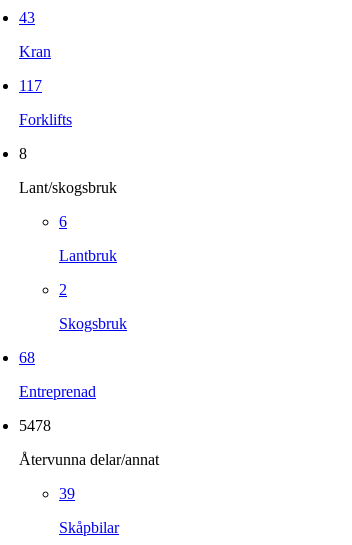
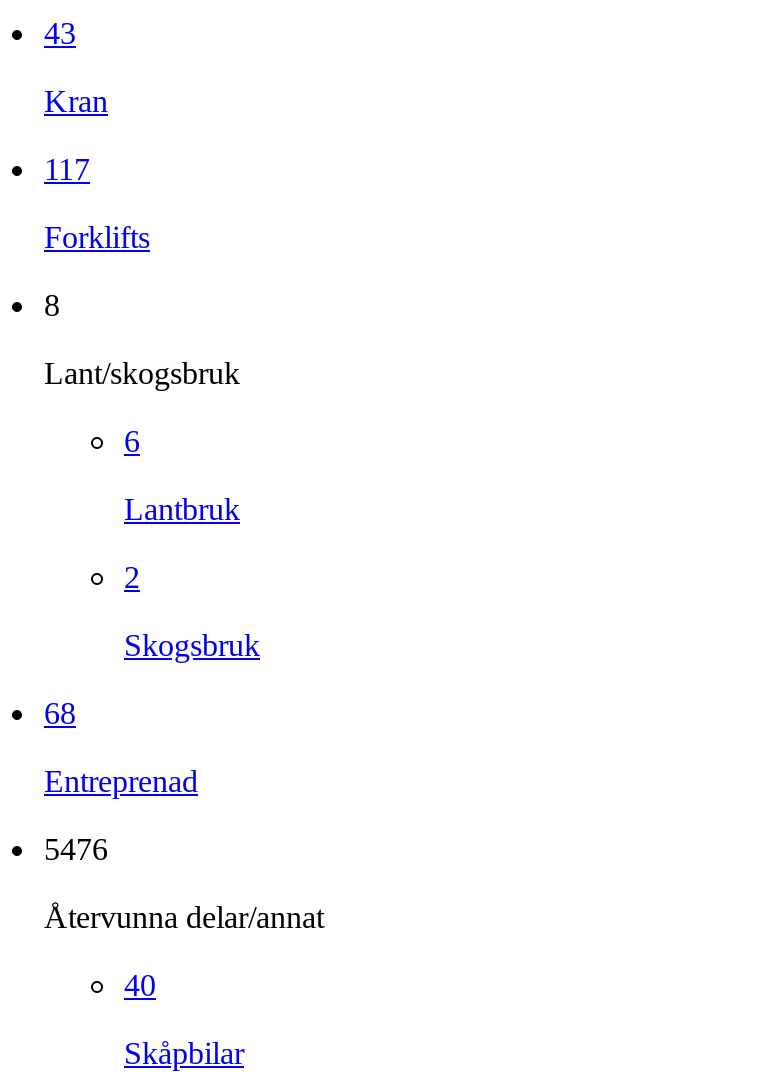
[19,417,51,434] 5478 -> [44,832,108,866] 5476
[59,485,75,502] 39 -> [124,968,156,1002] 40

